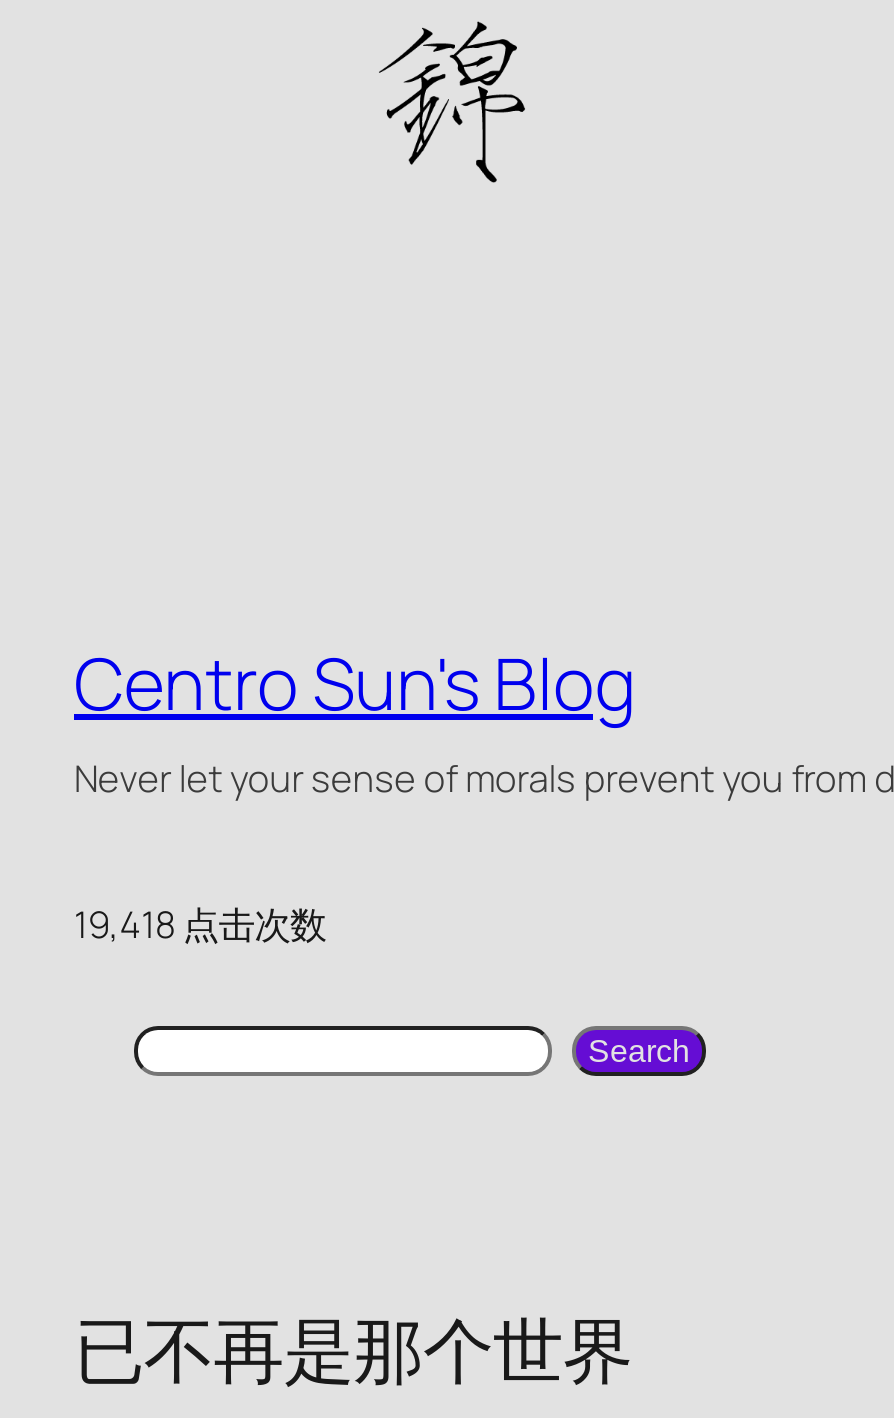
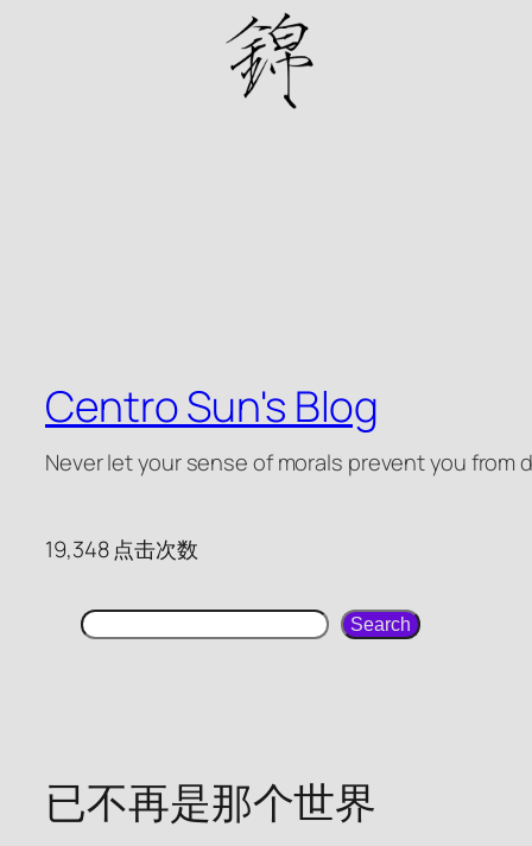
[74,899,326,949] 19,418 点击次数 -> [45,534,198,564] 19,348 点击次数

